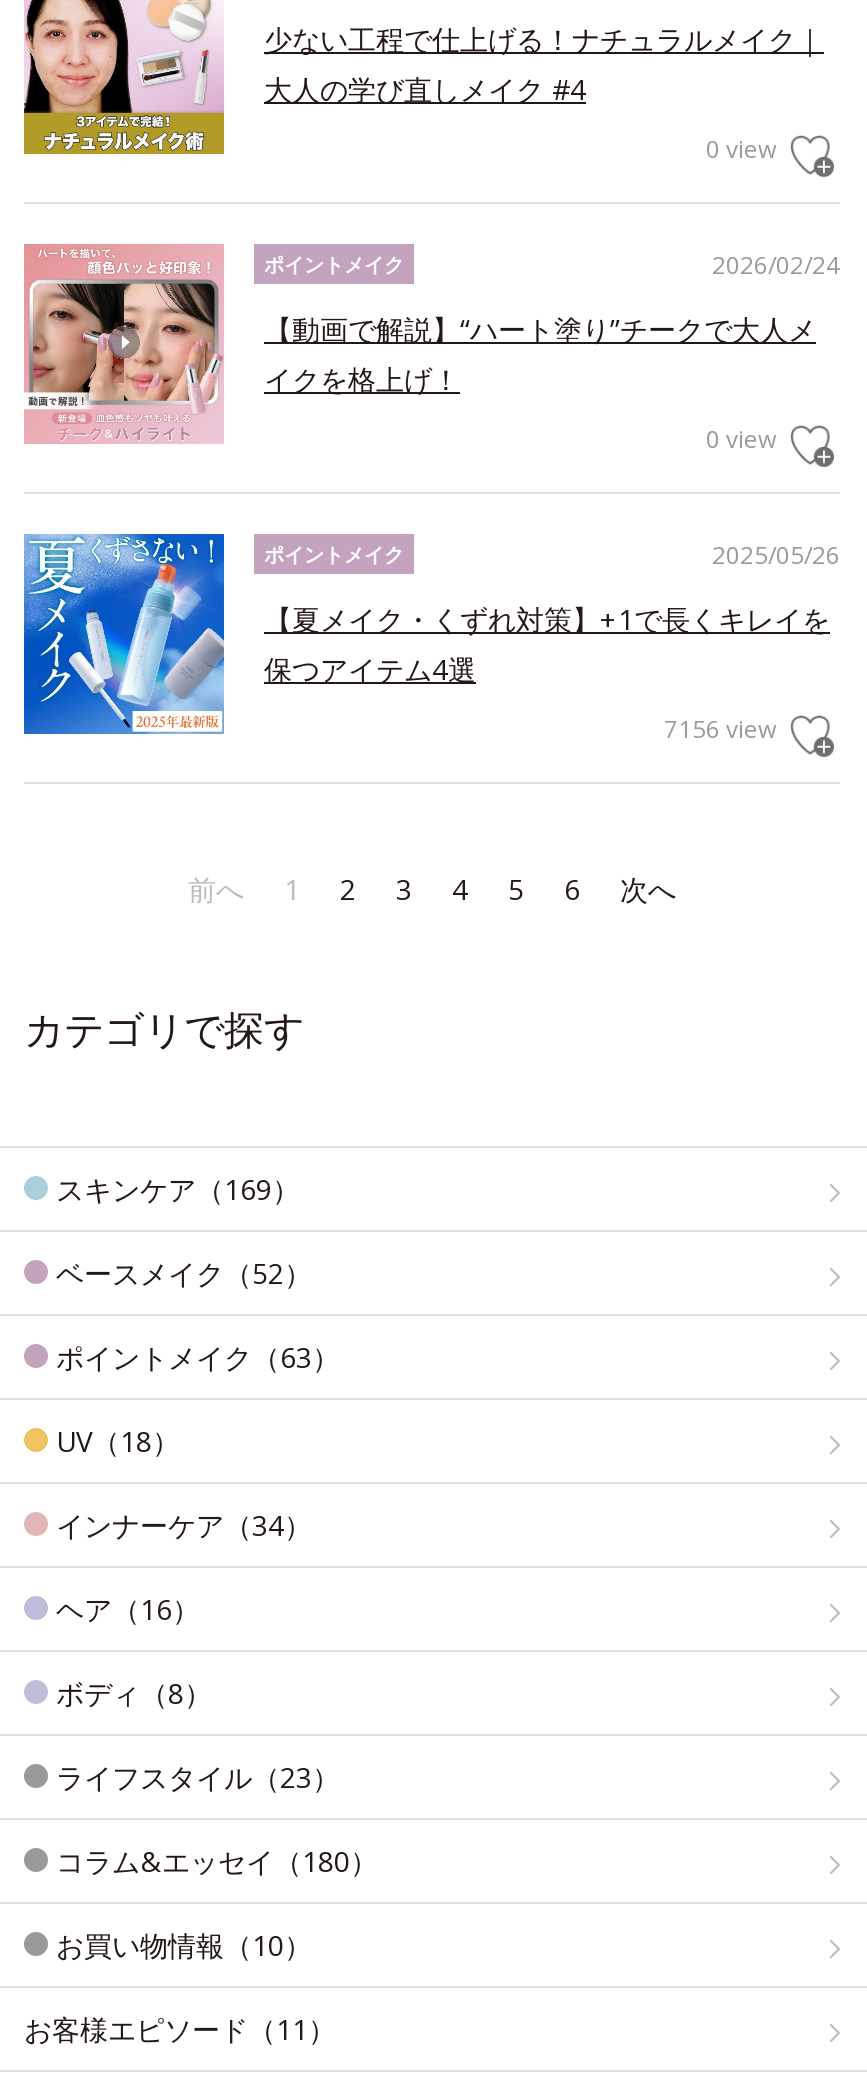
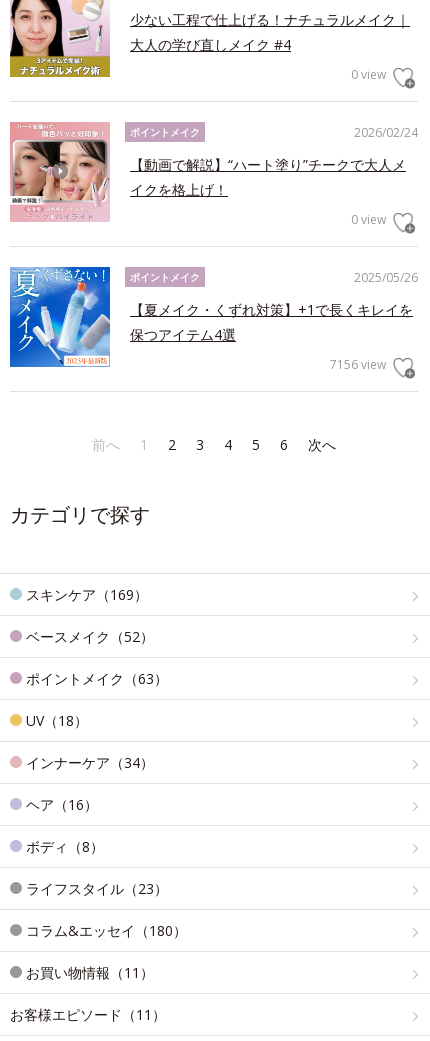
[56,1926,312,1964] お買い物情報（10） -> [26,963,154,982] お買い物情報（11）

